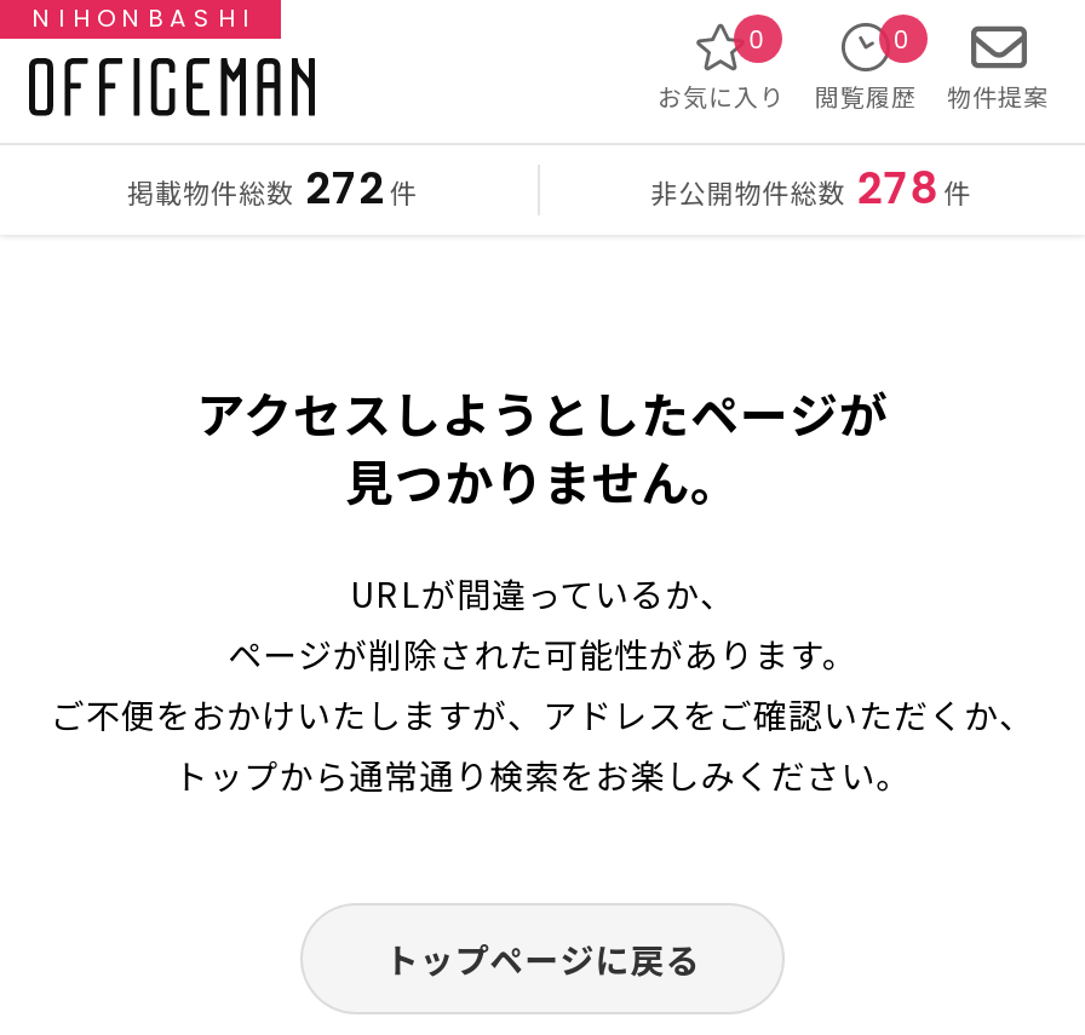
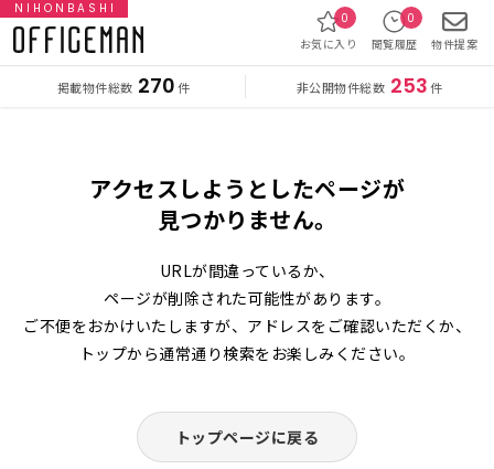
[127,157,418,218] 掲載物件総数 272 件 -> [57,72,191,99] 掲載物件総数 270 件
[651,157,972,218] 非公開物件総数 278 件 -> [296,72,442,99] 非公開物件総数 253 件

